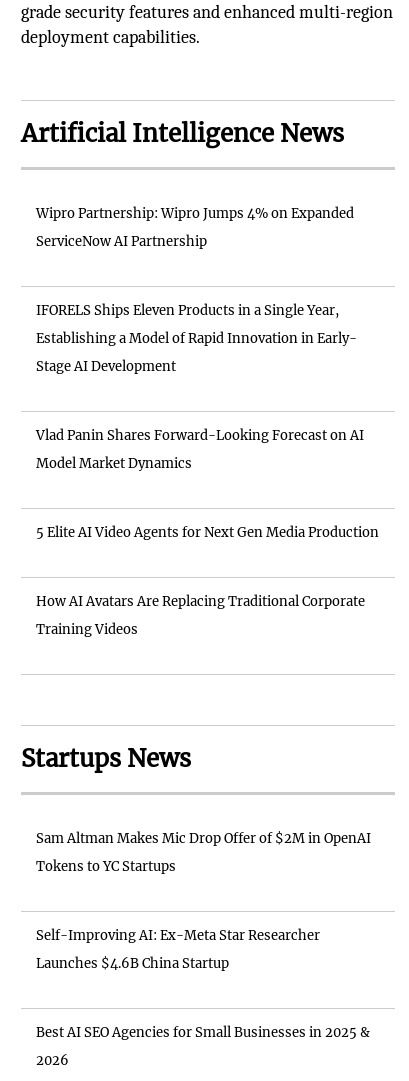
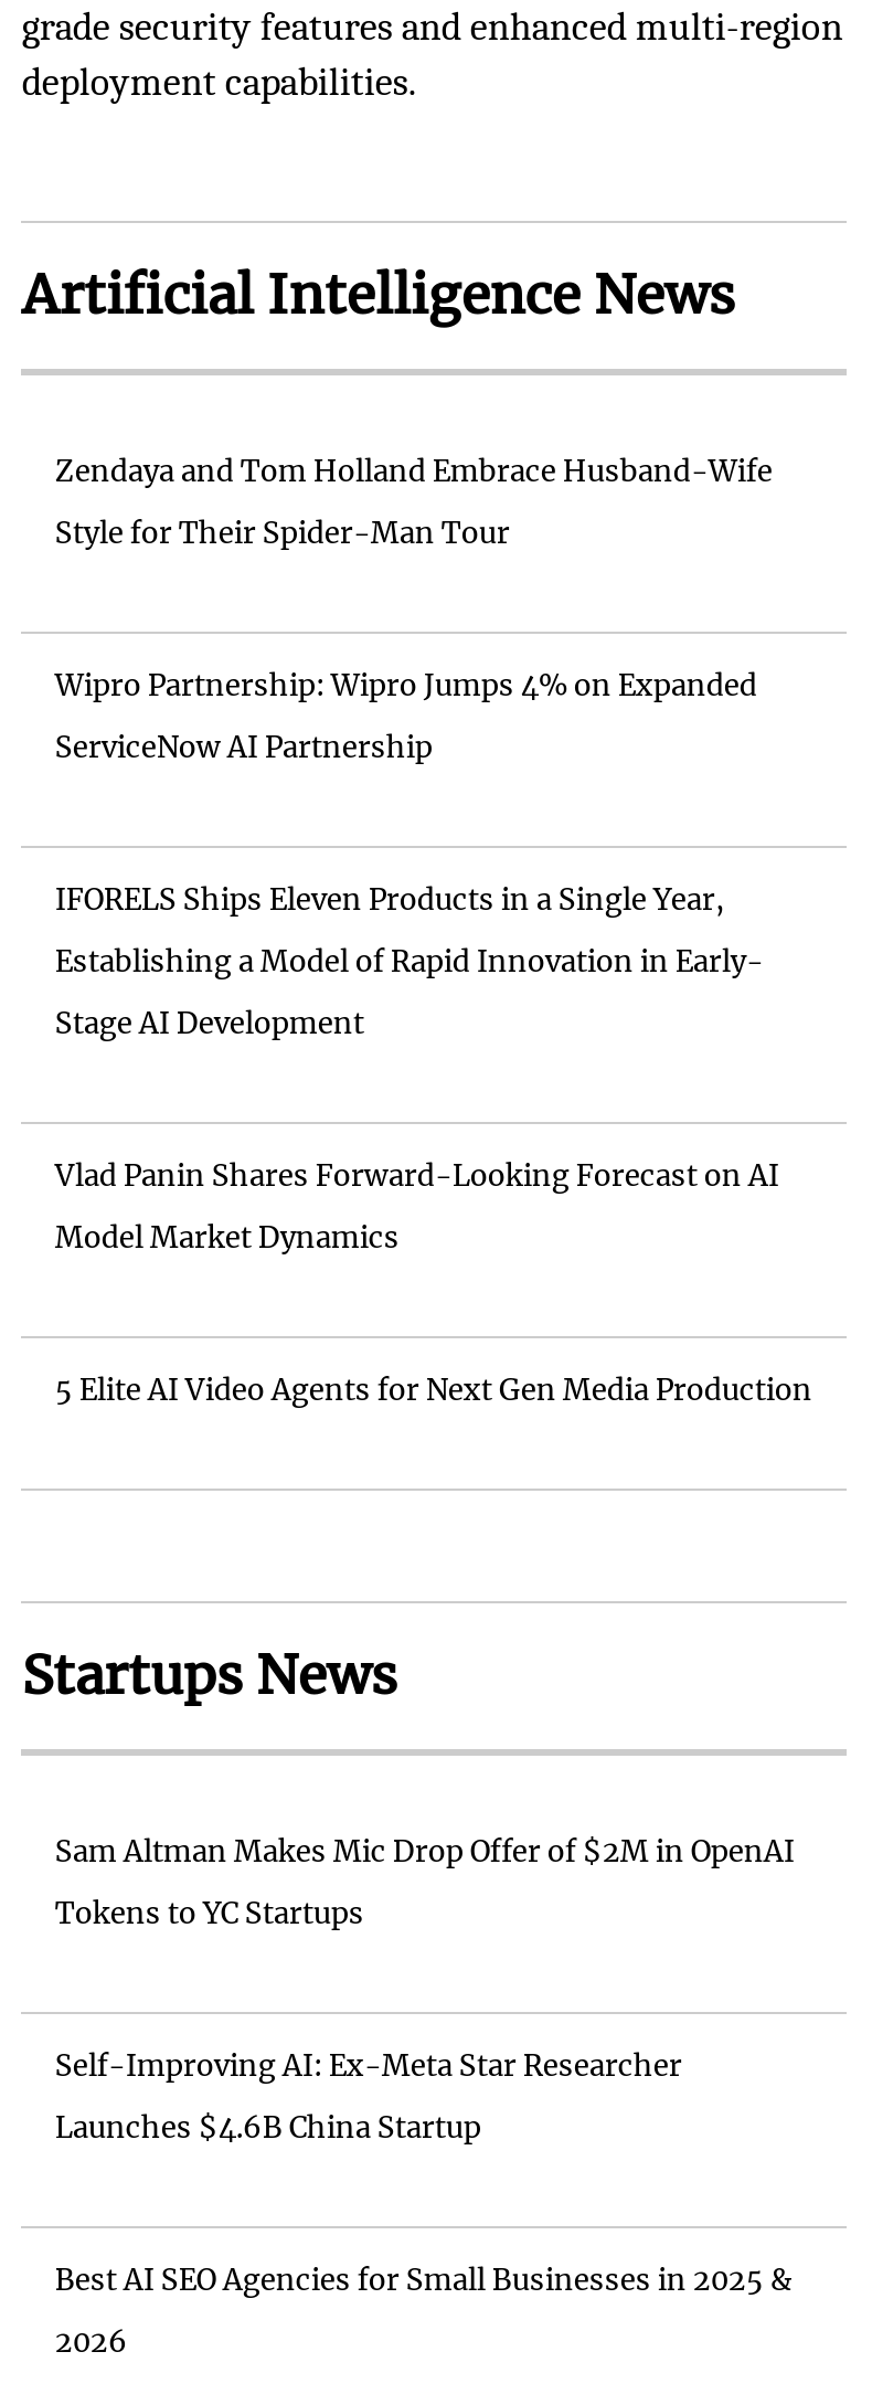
none -> [55,452,772,552] Zendaya and Tom Holland Embrace Husband-Wife | Style for Their Spider-Man Tour
moved [36,205,379,541] -> [55,667,812,1409]: Wipro Partnership: Wipro Jumps 4% on Expanded | ServiceNow AI Partnership | IFORELS Ships Eleven Products in a Single Year, | Establishing a Model of Rapid Innovation in Early- | Stage AI Development | Vlad Panin Shares Forward-Looking Forecast on AI | Model Market Dynamics | 5 Elite AI Video Agents for Next Gen Media Production
[36,593,365,638] How AI Avatars Are Replacing Traditional Corporate | Training Videos -> none

